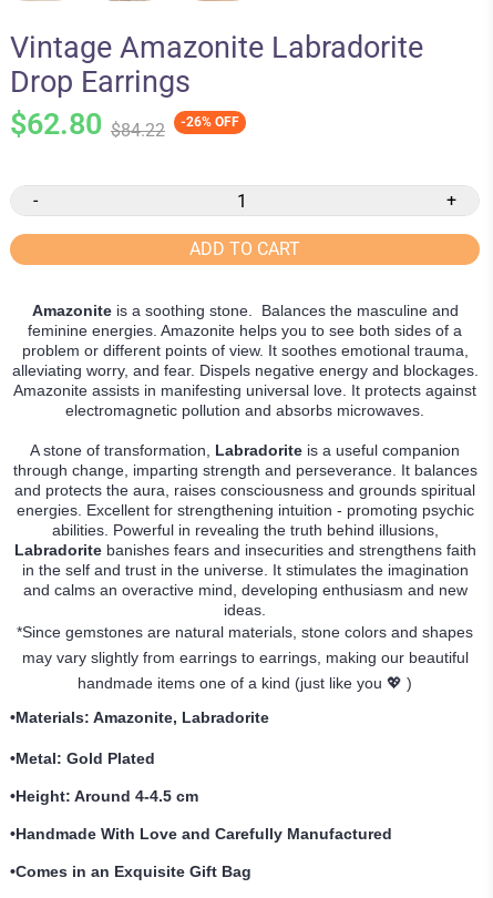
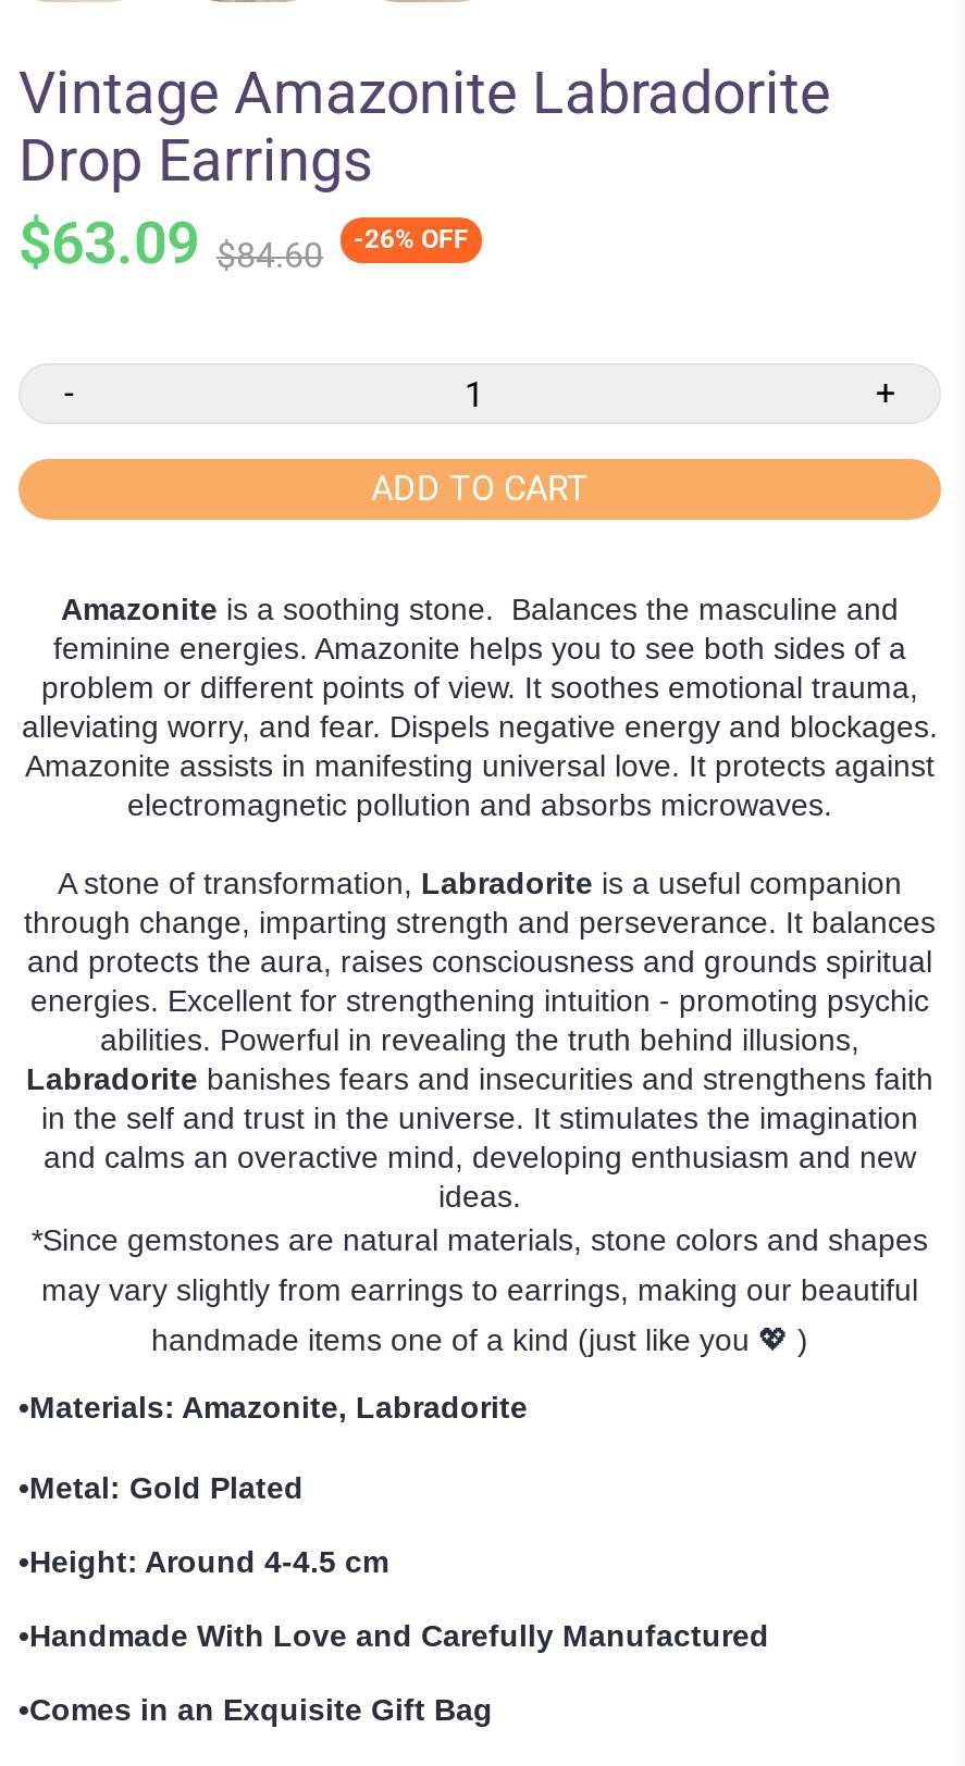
[10,106,239,142] $62.80 $84.22 -26% OFF -> [18,209,469,278] $63.09 $84.60 -26% OFF

